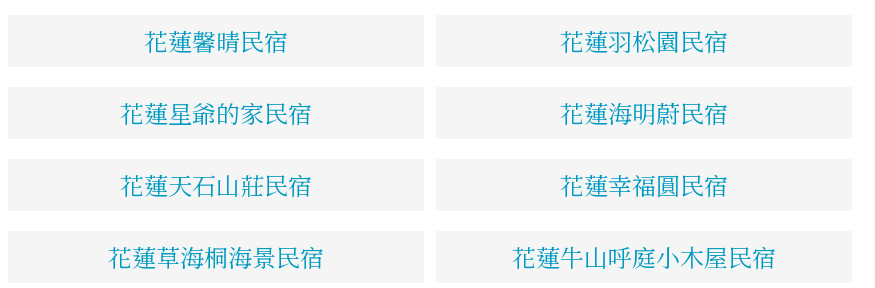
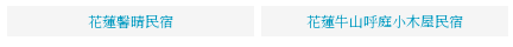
[108,23,728,273] 花蓮羽松園民宿 | 花蓮星爺的家民宿 | 花蓮海明蔚民宿 | 花蓮天石山莊民宿 | 花蓮幸福圓民宿 | 花蓮草海桐海景民宿 -> none

